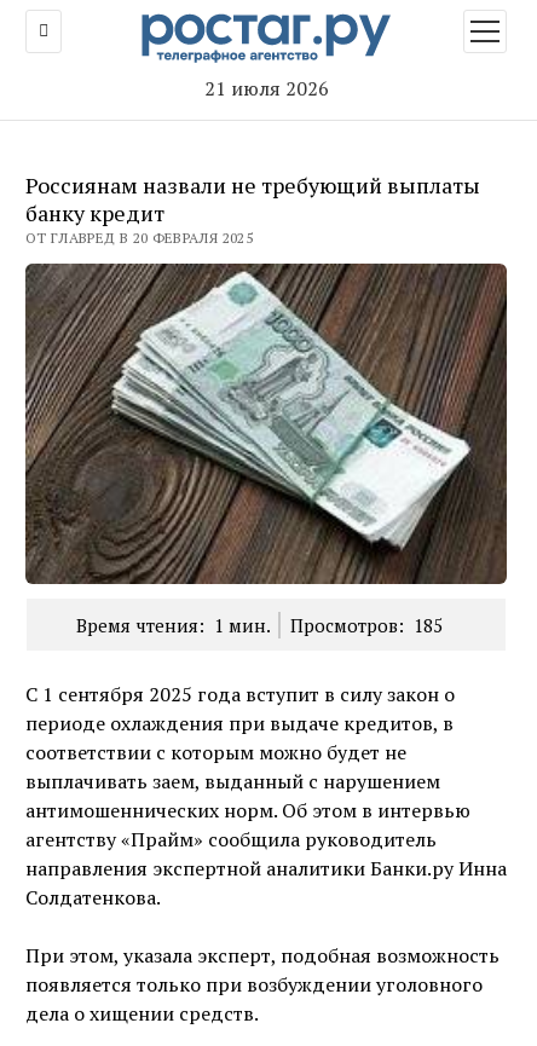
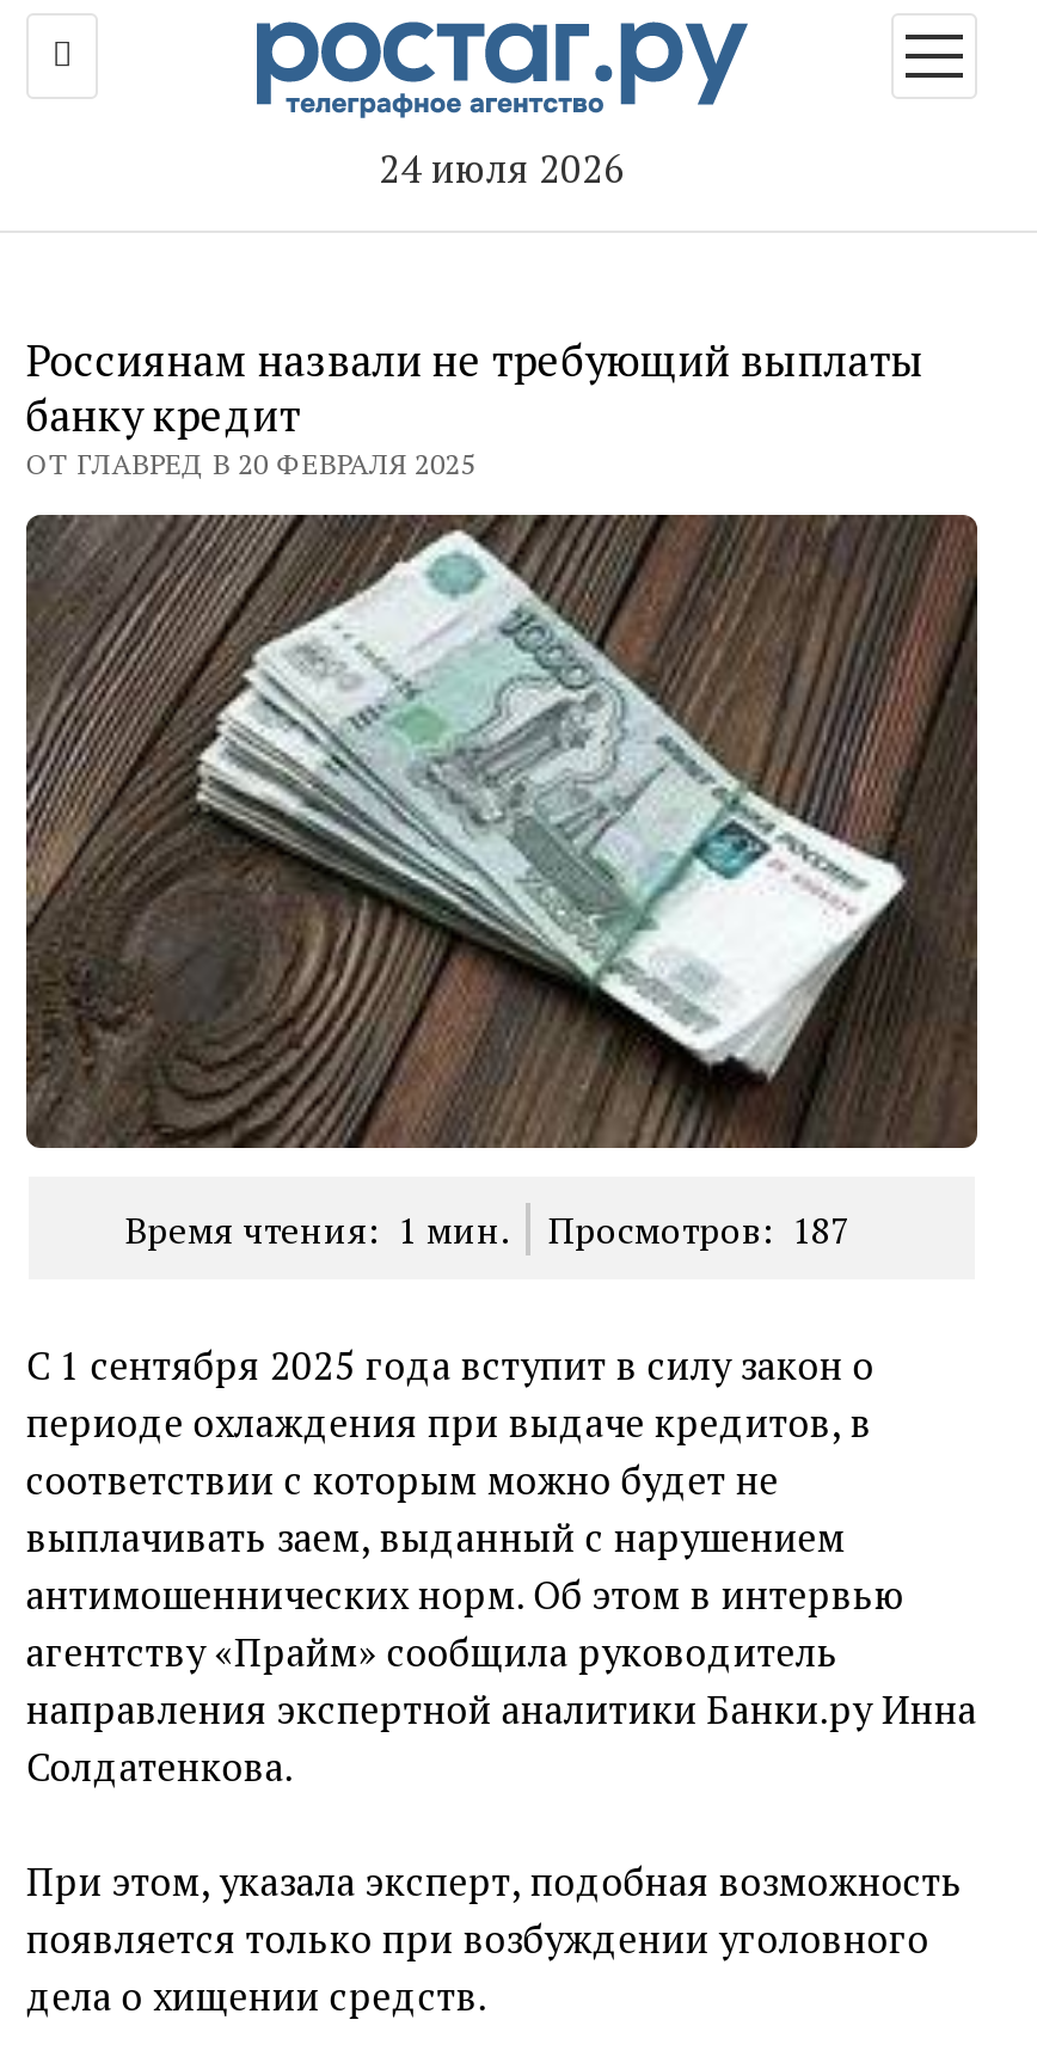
[204,75,328,102] 21 июля 2026 -> [379,142,625,195] 24 июля 2026
[76,613,442,637] Время чтения: 1 мин. Просмотров: 185 -> [125,1205,849,1253] Время чтения: 1 мин. Просмотров: 187

